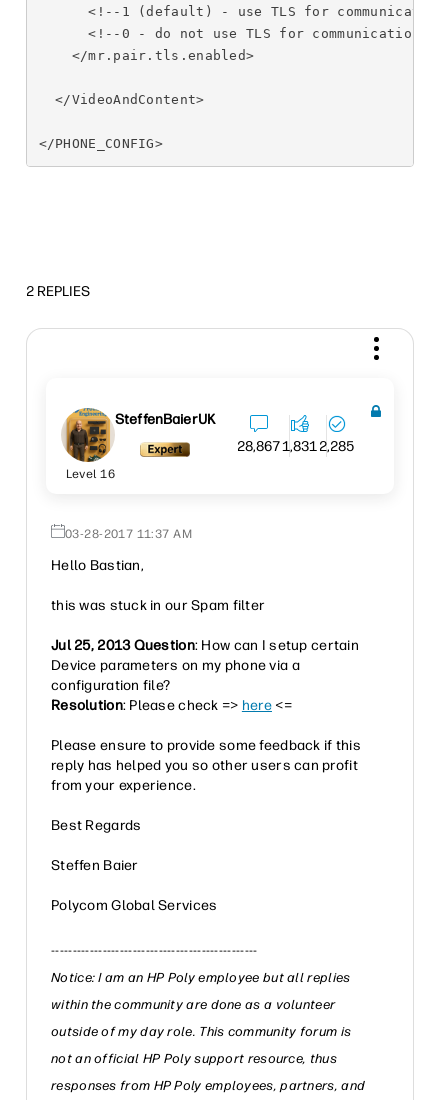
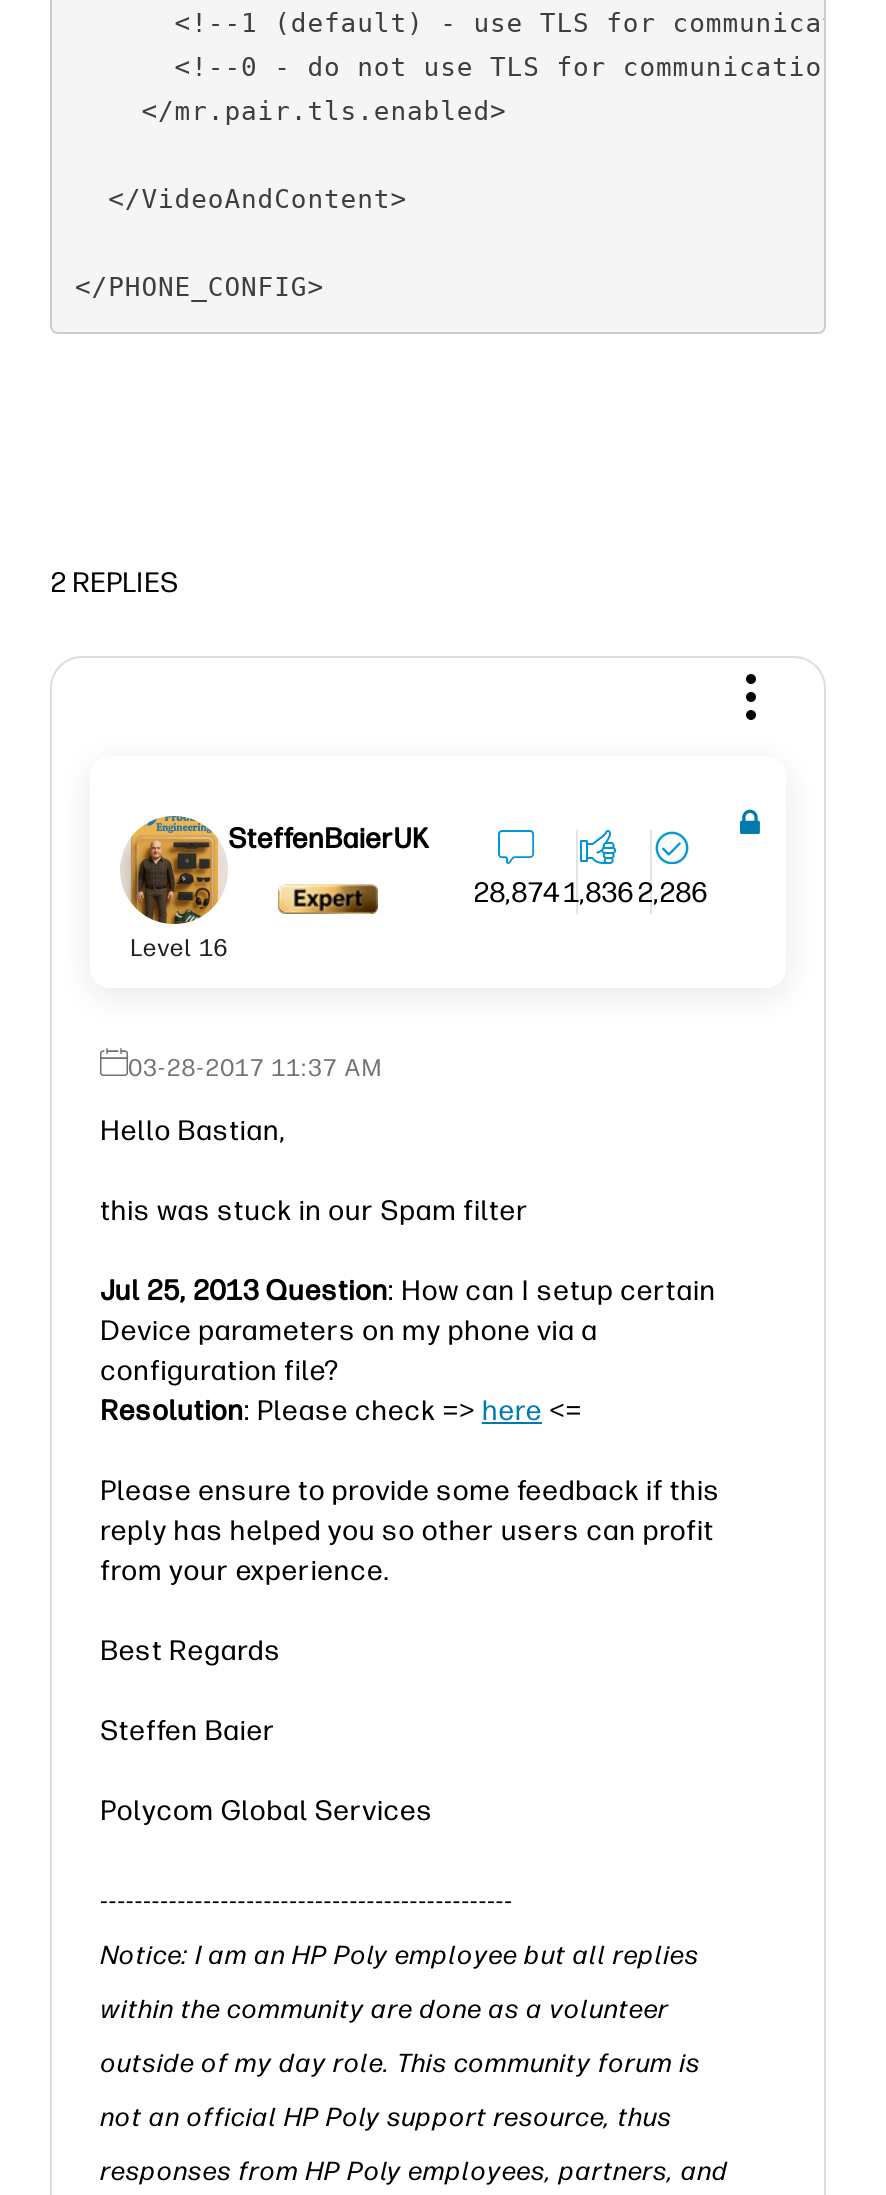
[237,438,354,455] 28,867 1,831 2,285 -> [473,876,707,910] 28,874 1,836 2,286

